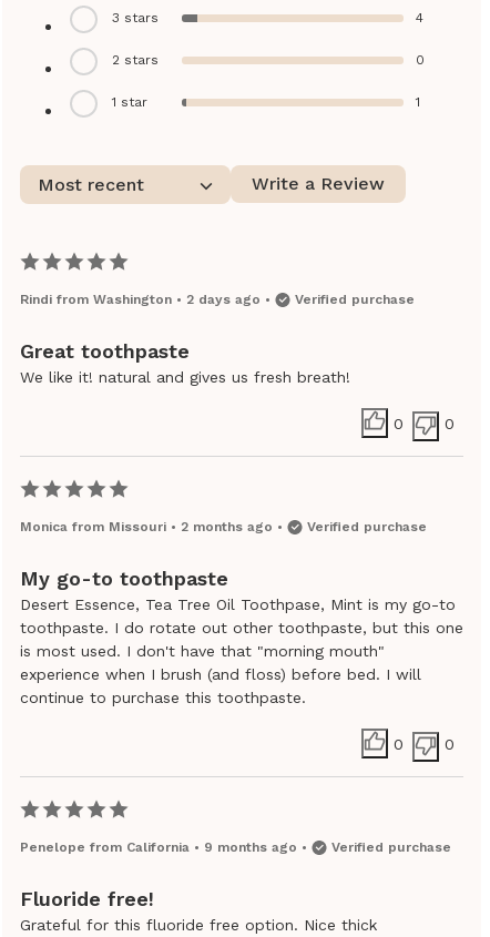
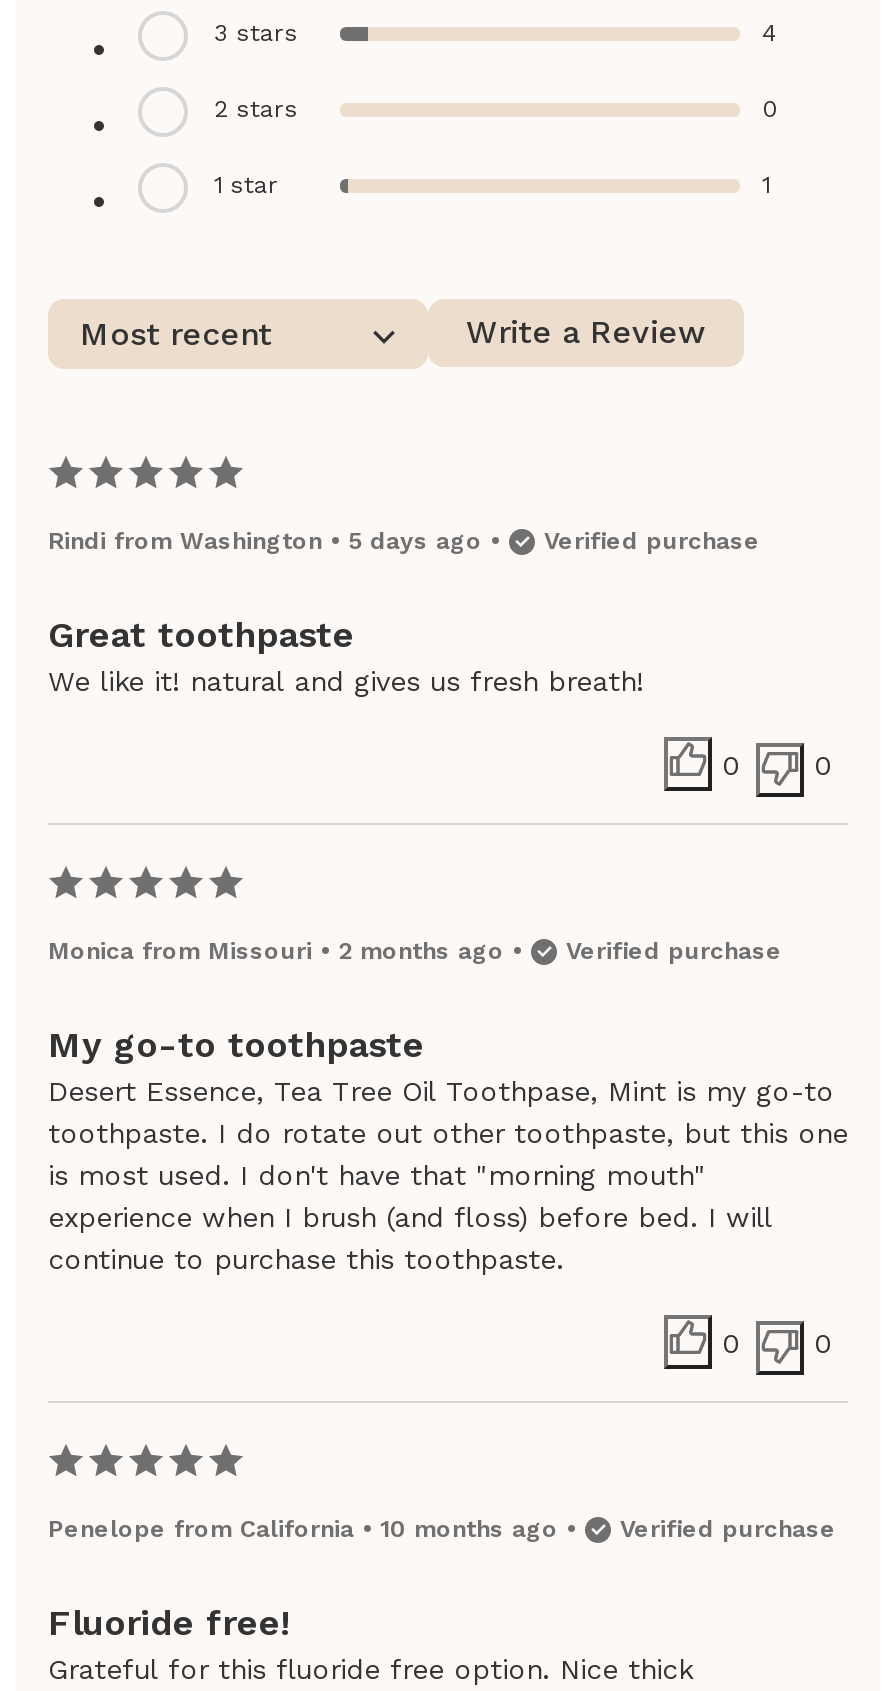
[20,292,270,307] Rindi from Washington • 2 days ago • -> [48,527,500,555] Rindi from Washington • 5 days ago •
[20,840,307,855] Penelope from California • 9 months ago • -> [48,1515,576,1543] Penelope from California • 10 months ago •

